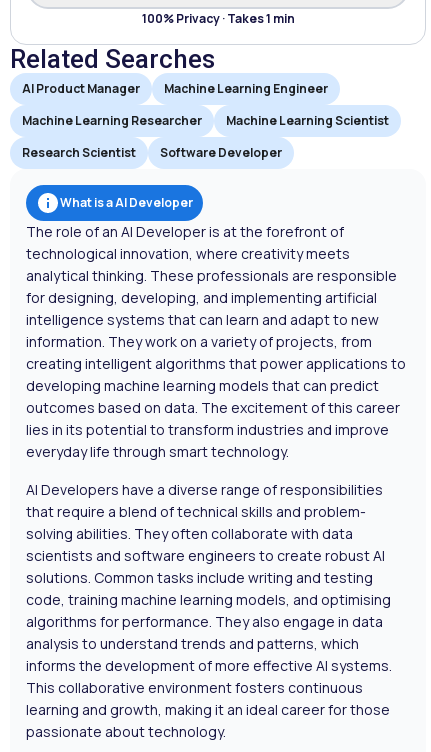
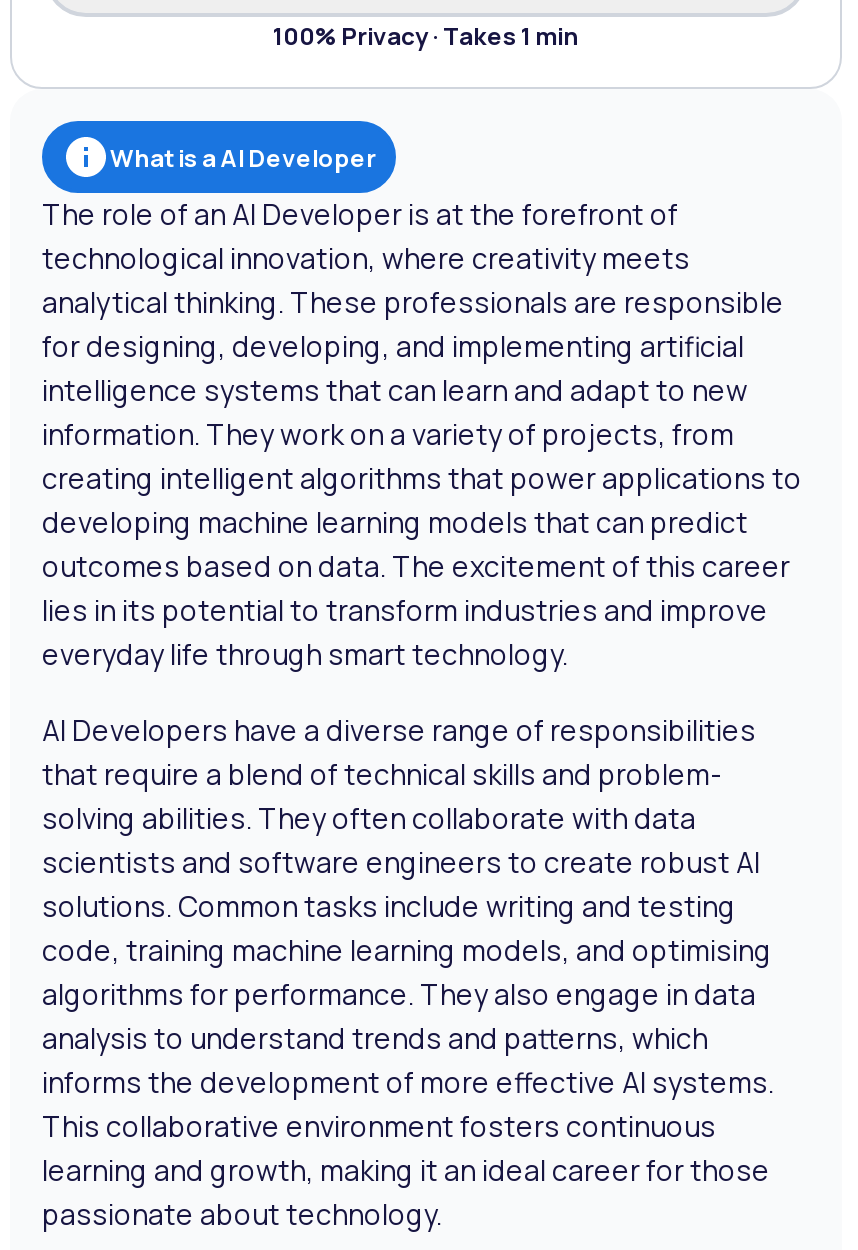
[10,44,389,161] Related Searches | AI Product Manager | Machine Learning Engineer | Machine Learning Researcher | Machine Learning Scientist | Research Scientist | Software Developer -> none

